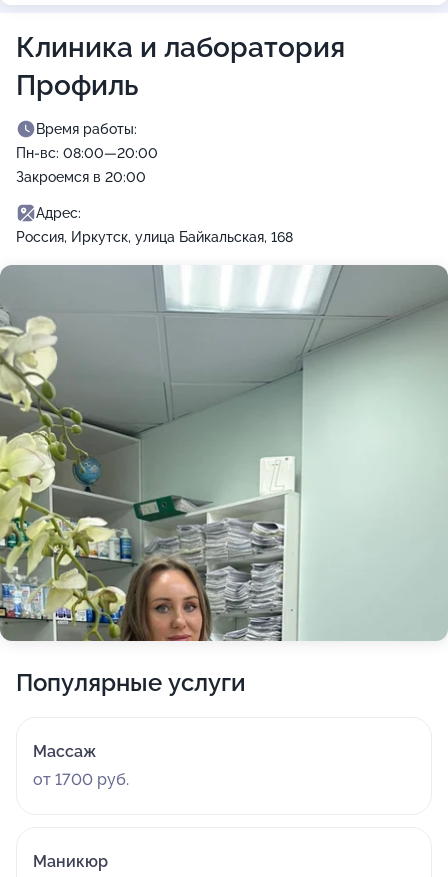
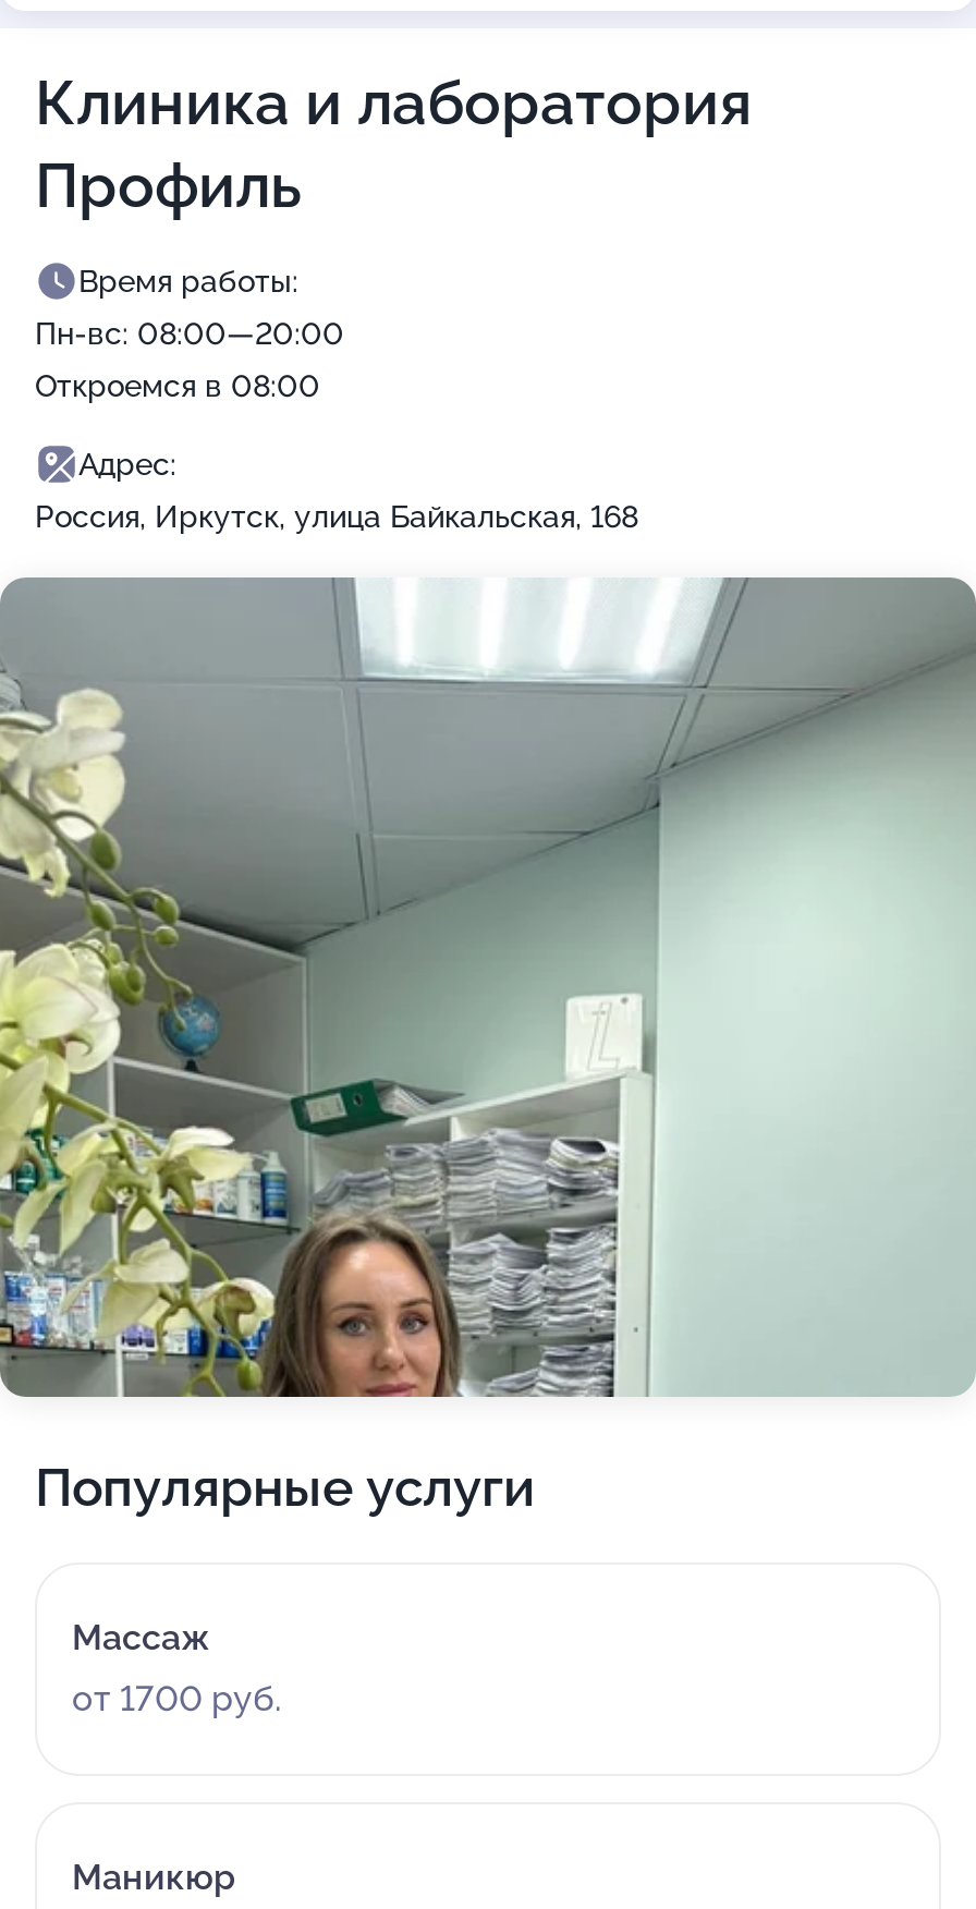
[16,169,146,185] Закроемся в 20:00 -> [35,368,320,403] Откроемся в 08:00

